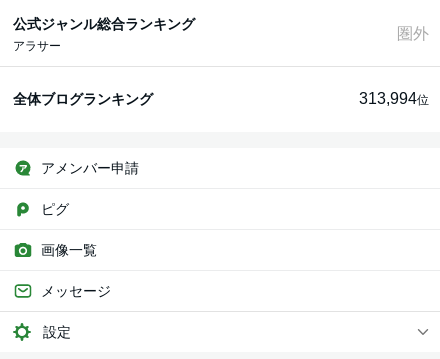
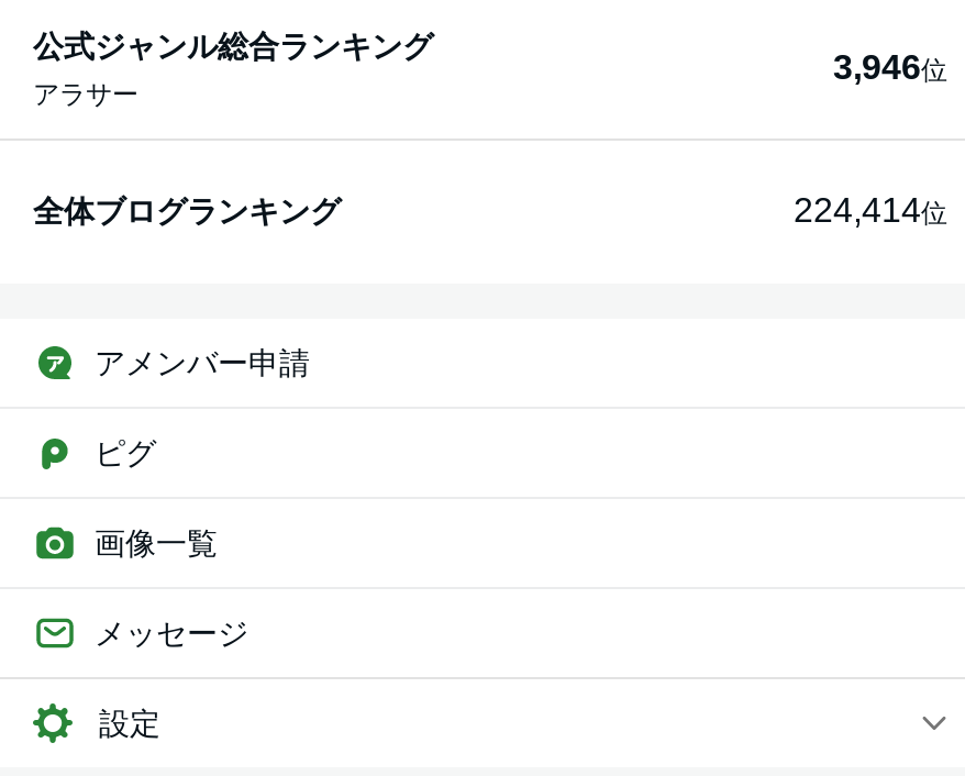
[397,25,429,42] 圏外 -> [833,49,947,86] 3,946位
[359,90,429,107] 313,994位 -> [794,192,947,229] 224,414位

